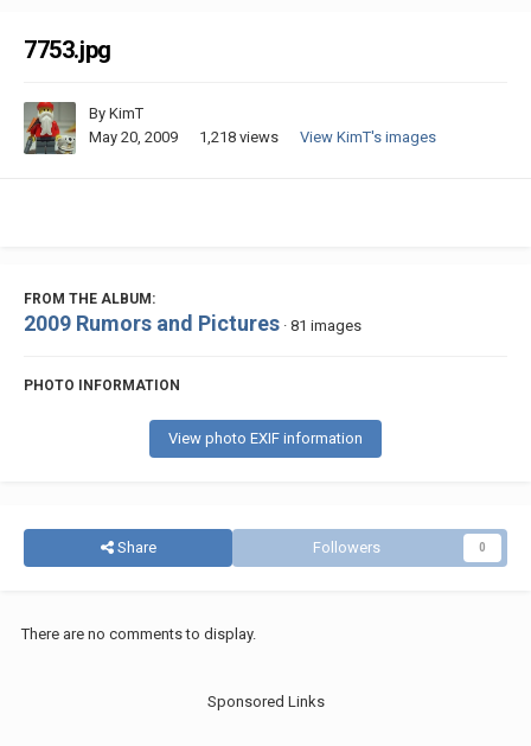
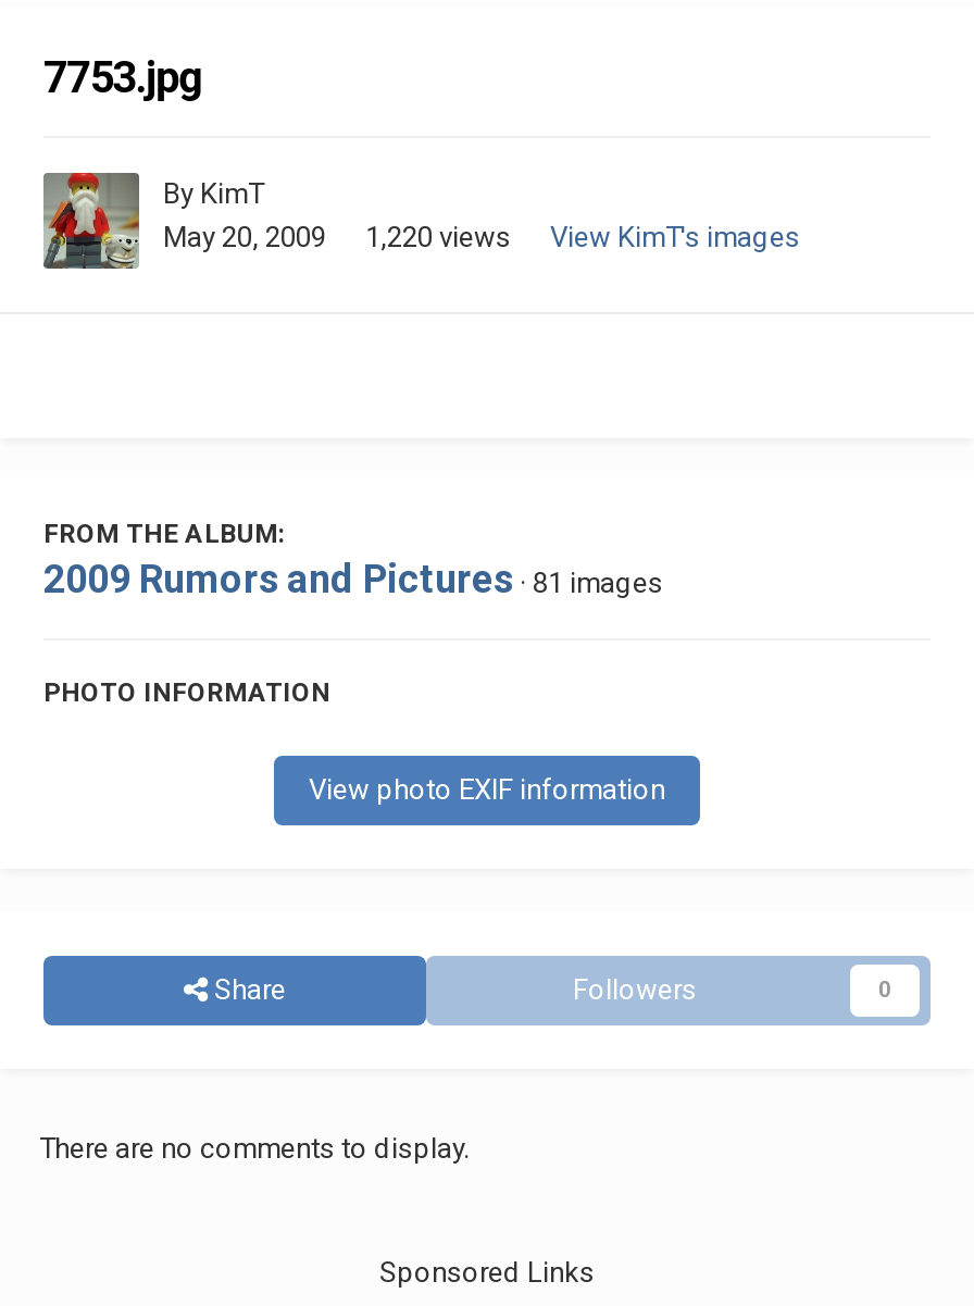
[89,128,436,145] May 20, 2009 1,218 views View KimT's images -> [163,220,800,253] May 20, 2009 1,220 views View KimT's images

